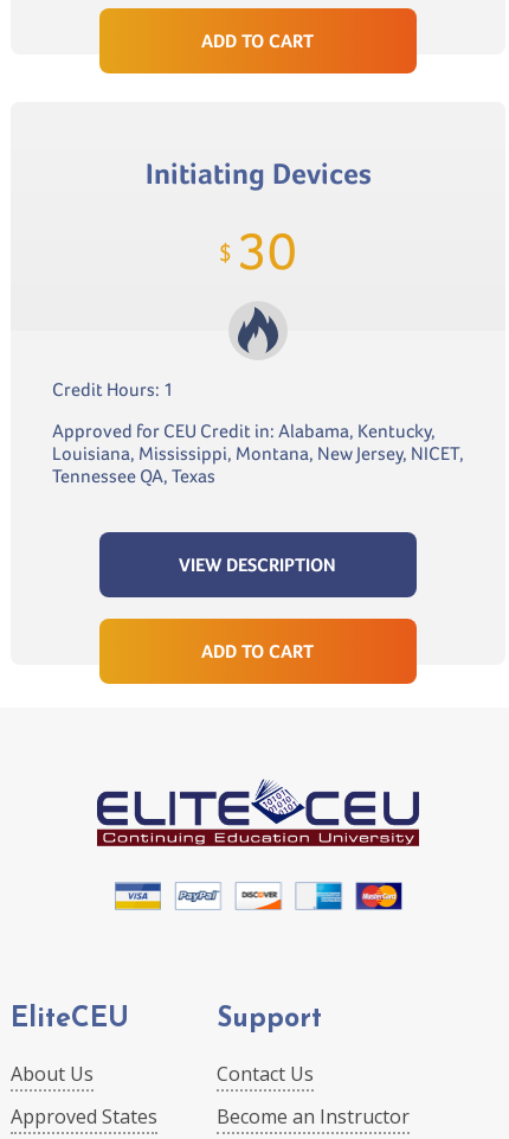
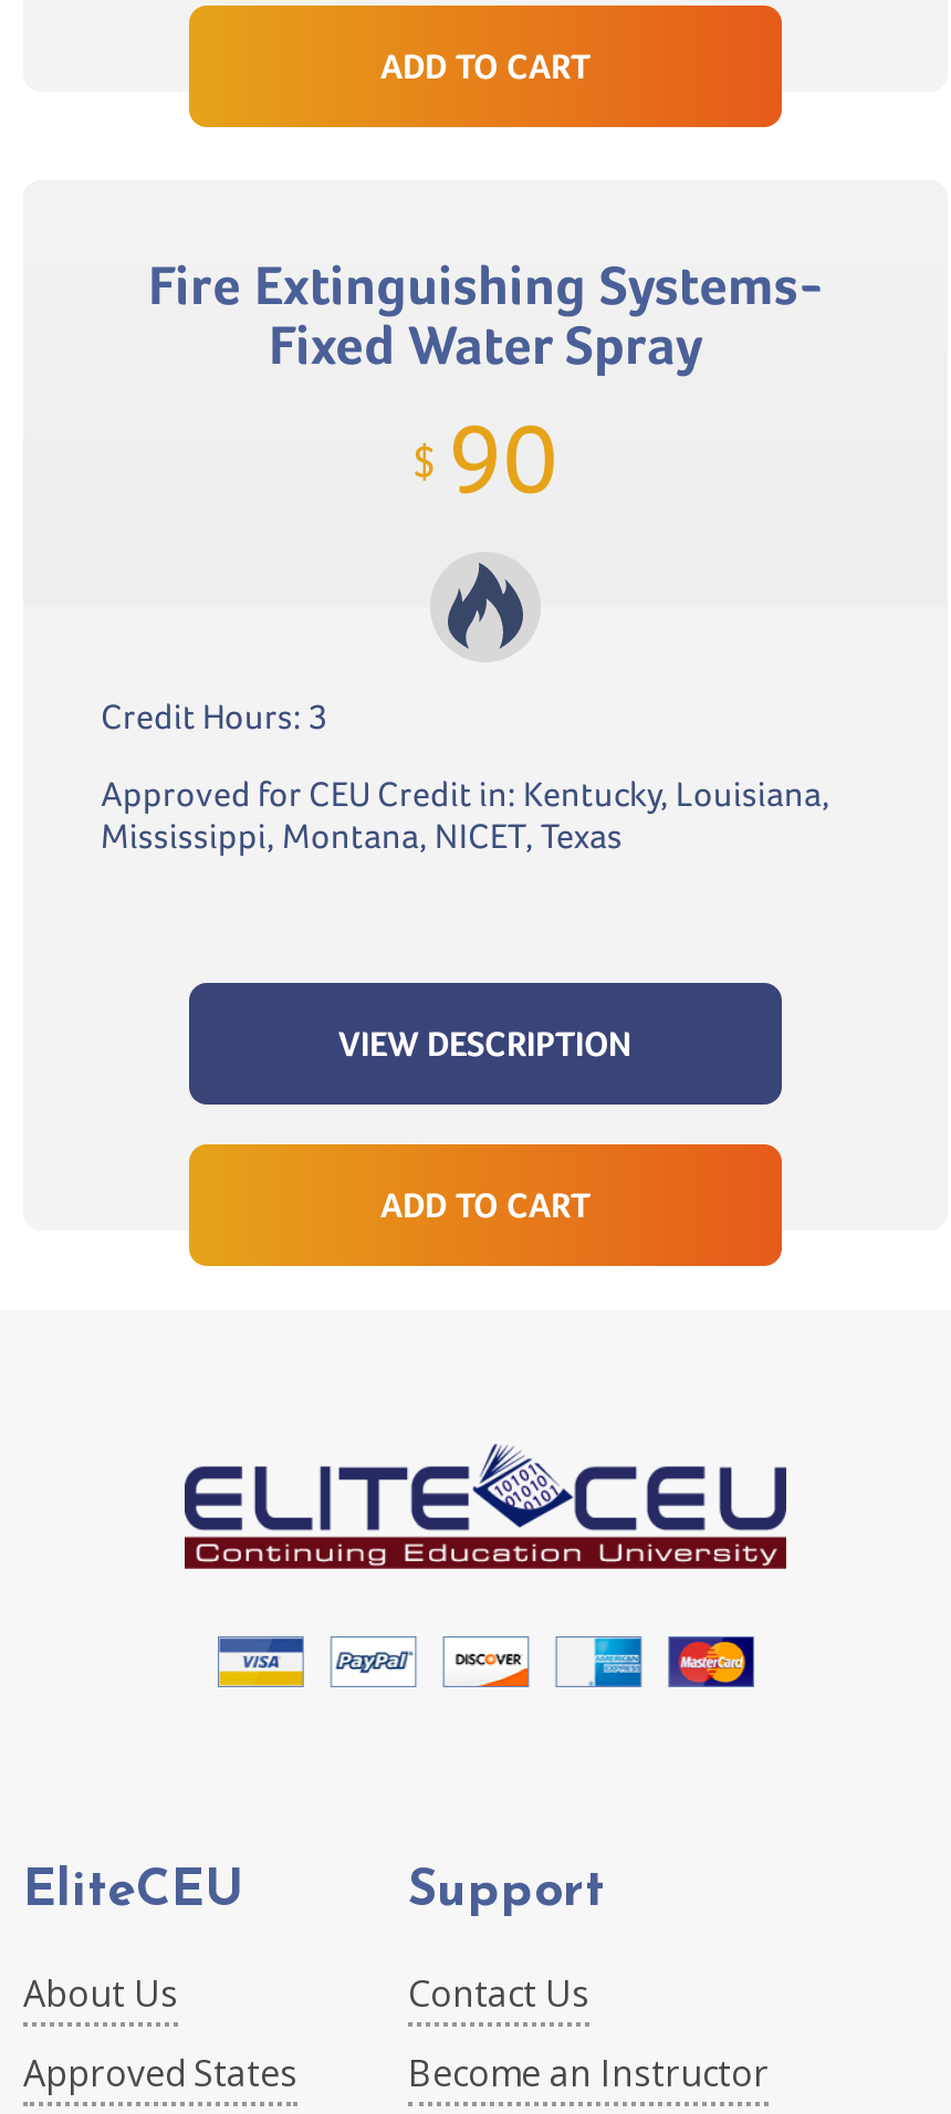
[52,157,464,488] Initiating Devices | $ 30 | Credit Hours: 1 | Approved for CEU Credit in: Alabama, Kentucky, | Louisiana, Mississippi, Montana, New Jersey, NICET, | Tennessee QA, Texas -> [101,254,830,858] Fire Extinguishing Systems- | Fixed Water Spray | $ 90 | Credit Hours: 3 | Approved for CEU Credit in: Kentucky, Louisiana, | Mississippi, Montana, NICET, Texas

